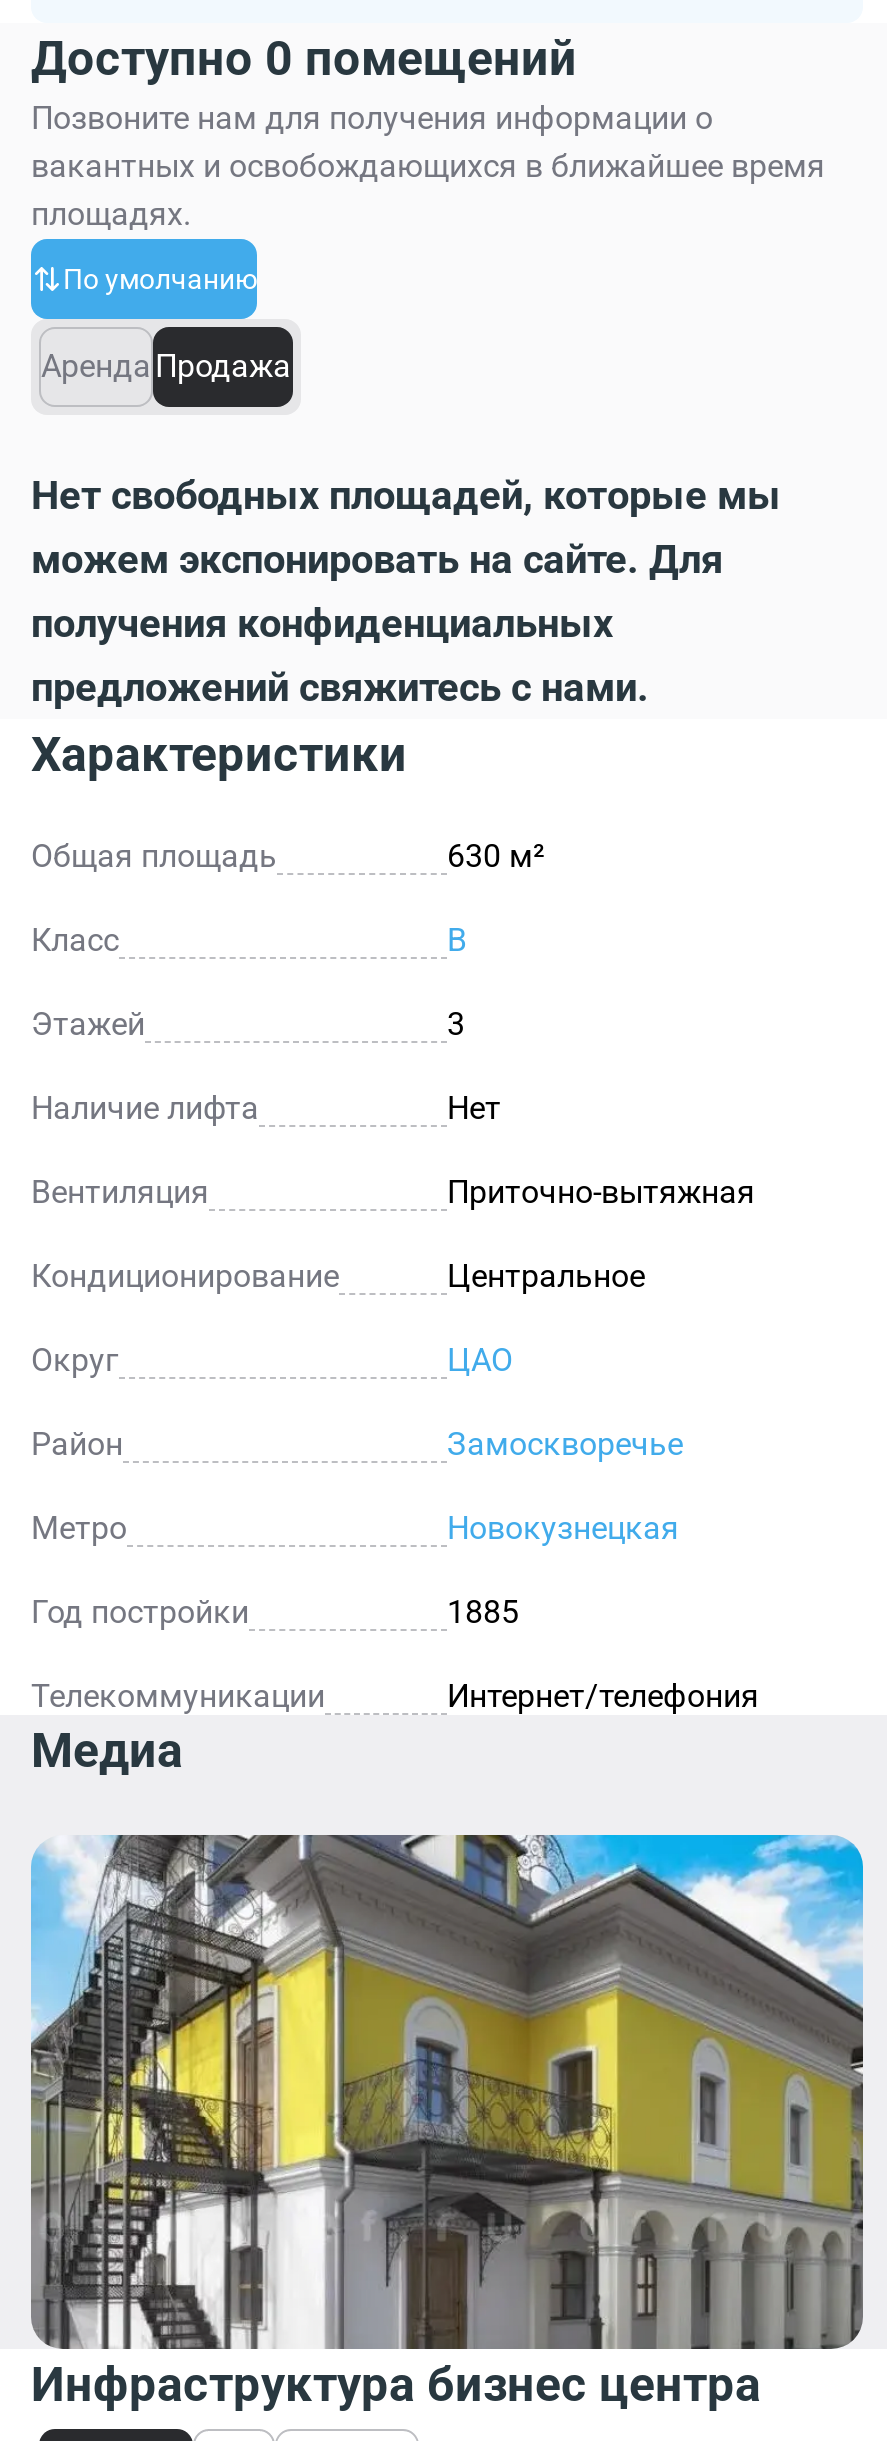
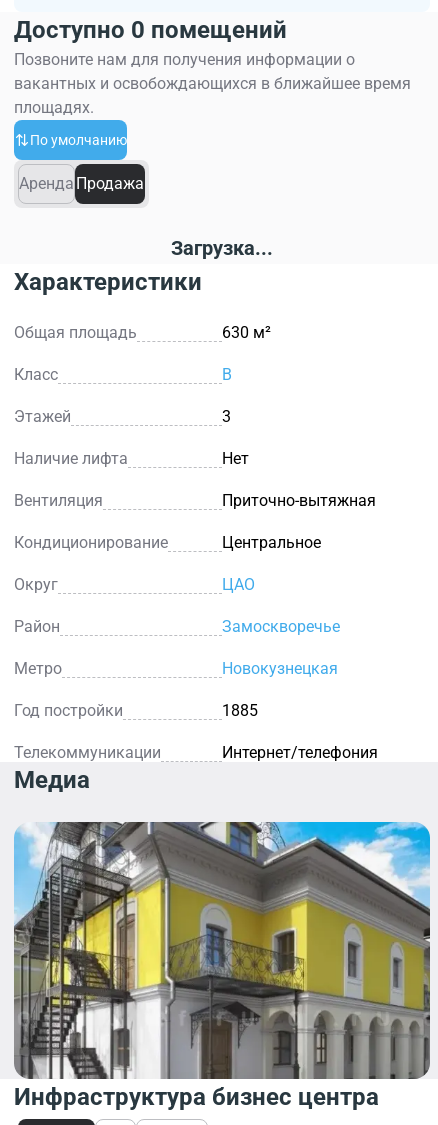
[31,471,781,711] Нет свободных площадей, которые мы | можем экспонировать на сайте. Для | получения конфиденциальных | предложений свяжитесь с нами. -> [171,236,273,260] Загрузка...

